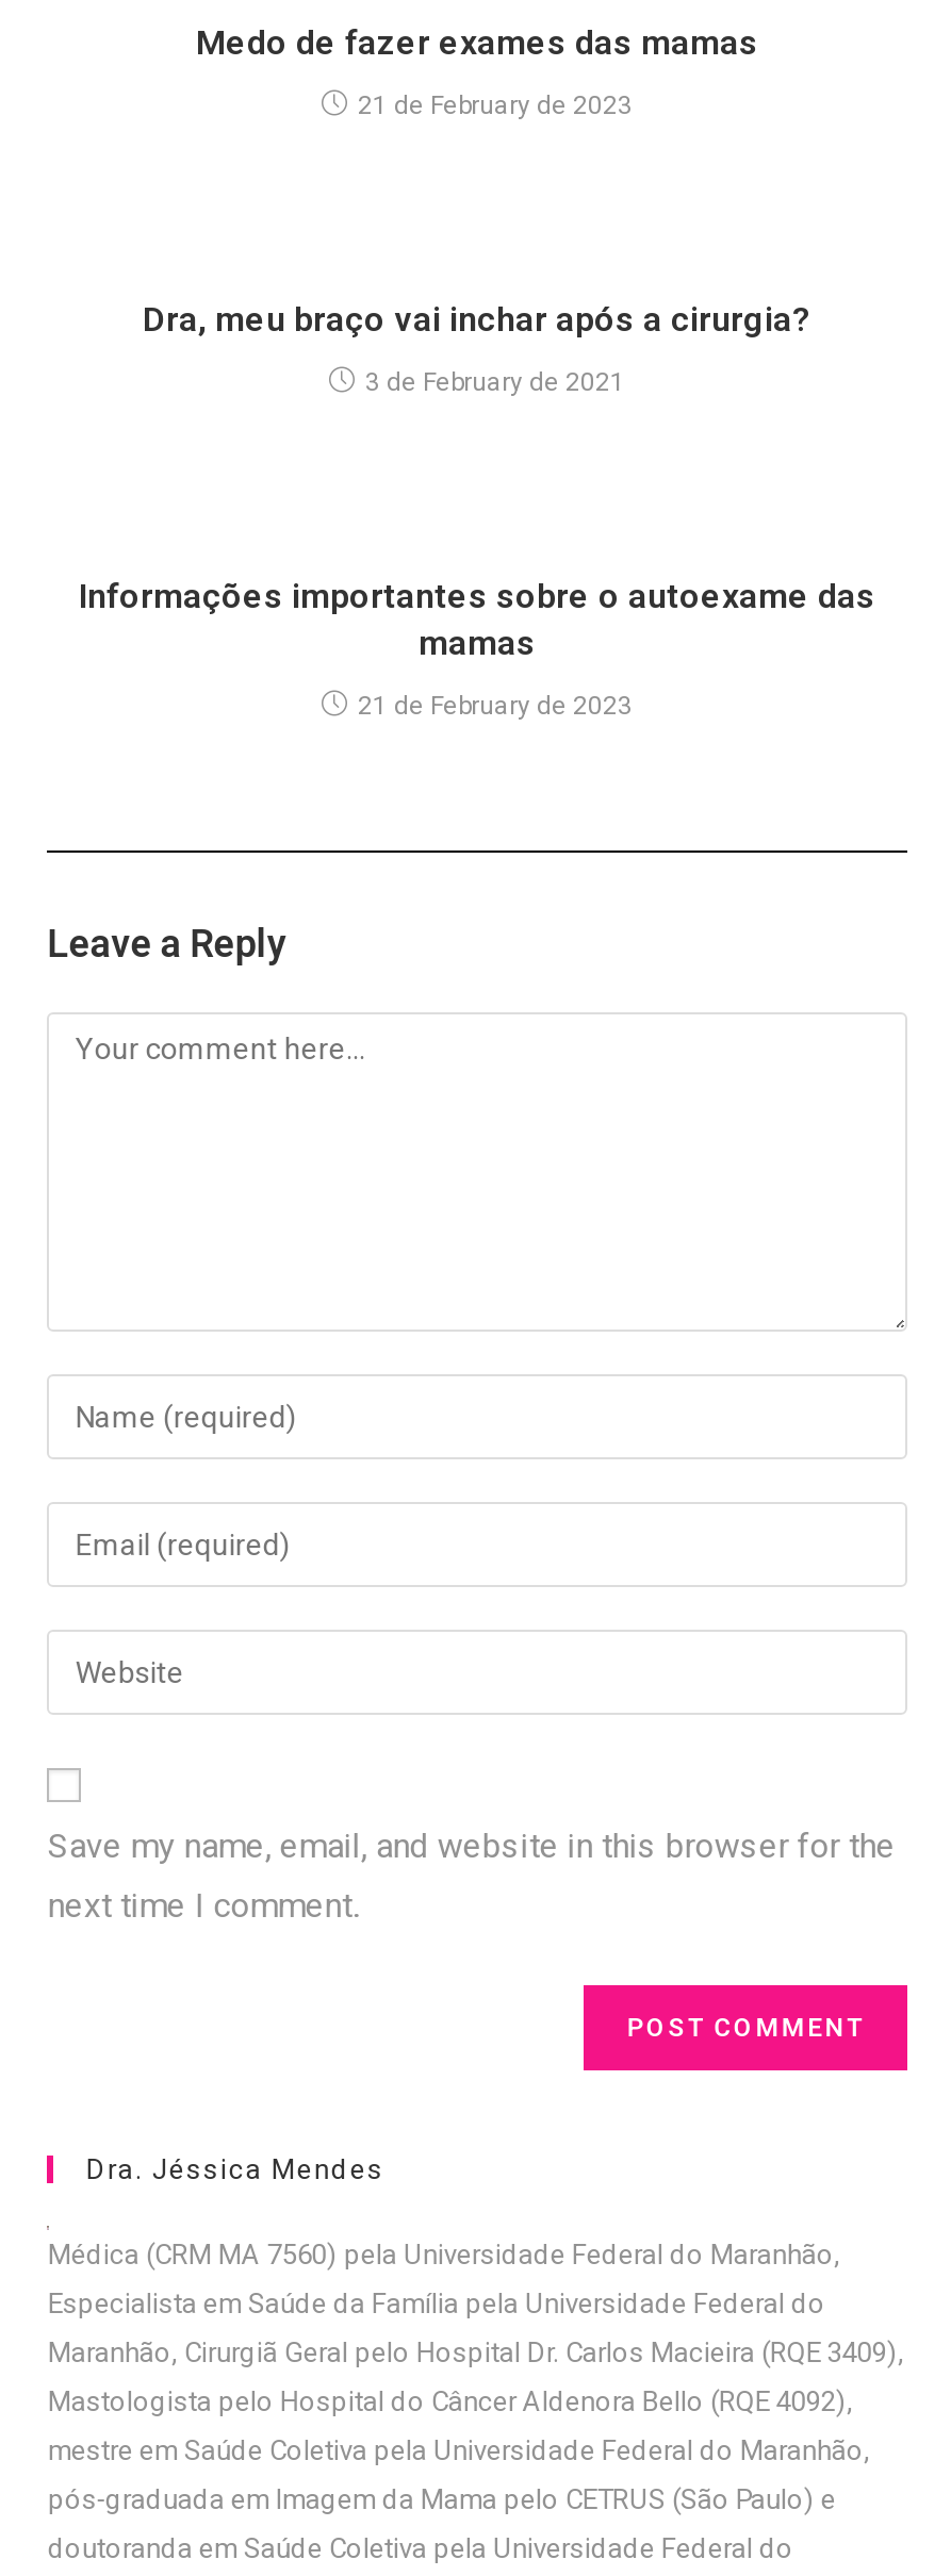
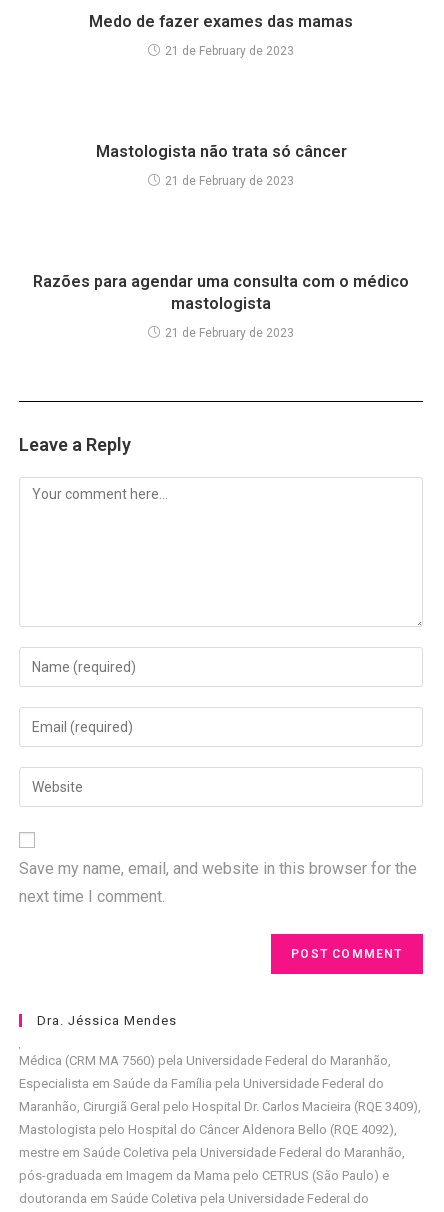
[143,300,811,340] Dra, meu braço vai inchar após a cirurgia? -> [95,142,346,161] Mastologista não trata só câncer
[365,368,625,397] 3 de February de 2021 -> [165,174,294,188] 21 de February de 2023
[79,576,875,664] Informações importantes sobre o autoexame das | mamas -> [33,272,409,313] Razões para agendar uma consulta com o médico | mastologista

